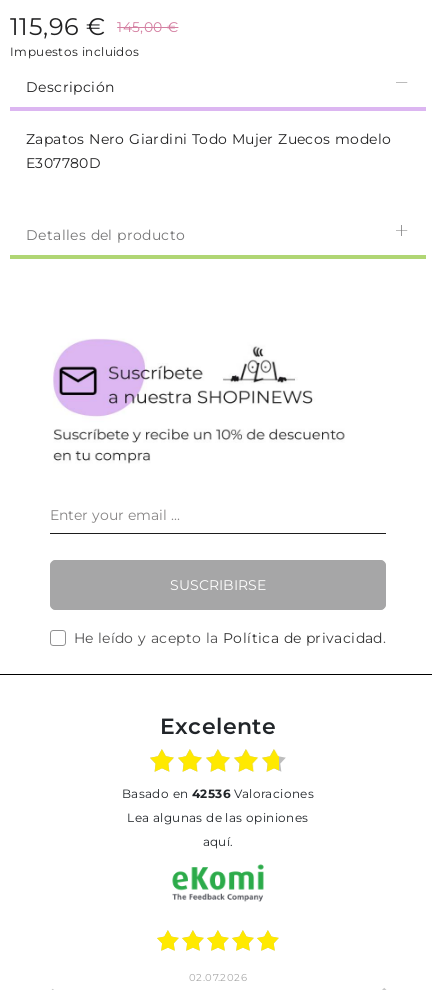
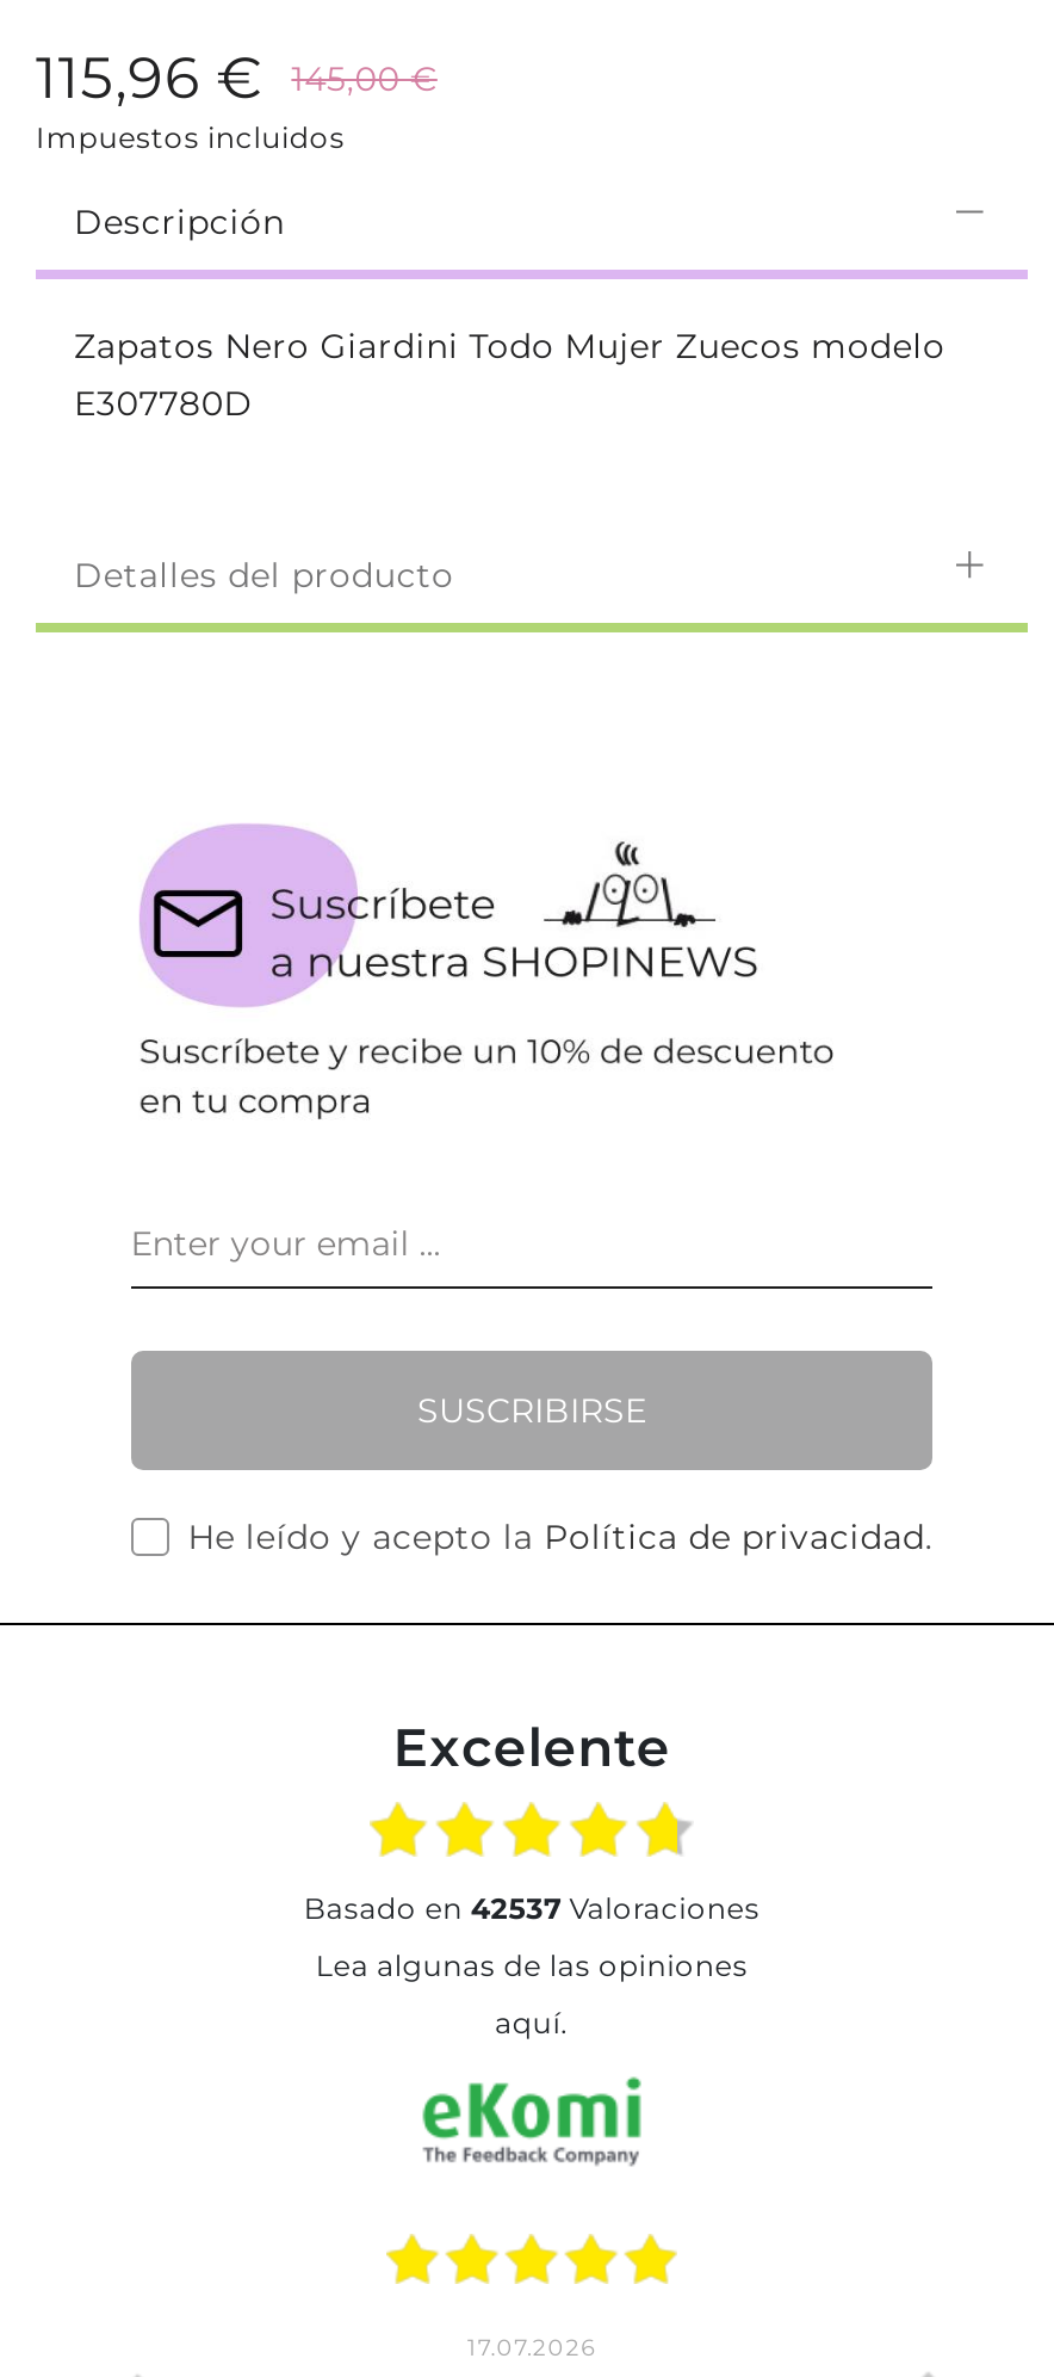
[131,786,314,801] basado en 42536 Valoraciones -> [326,1891,760,1927] basado en 42537 Valoraciones

